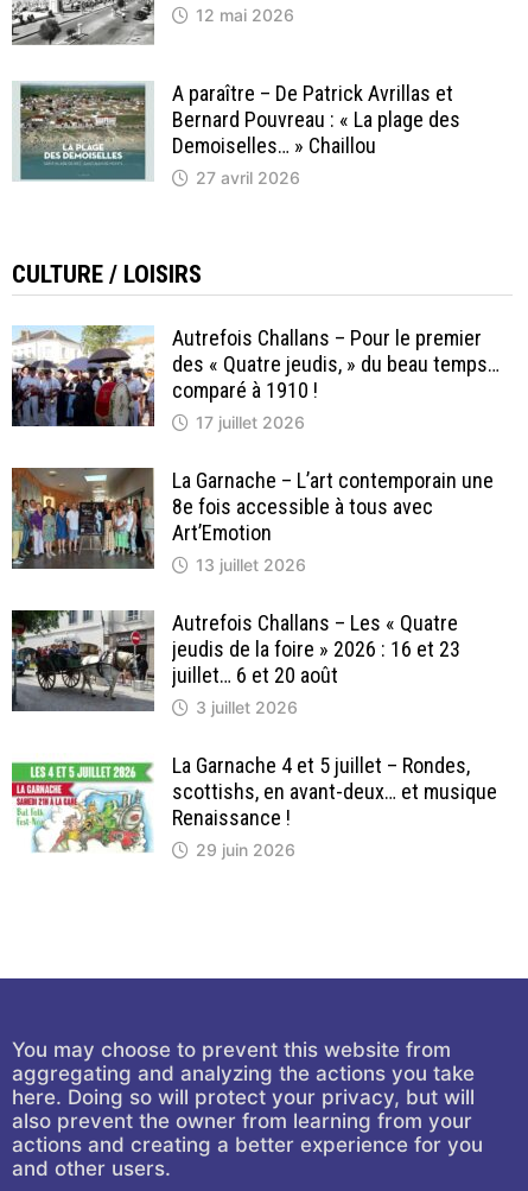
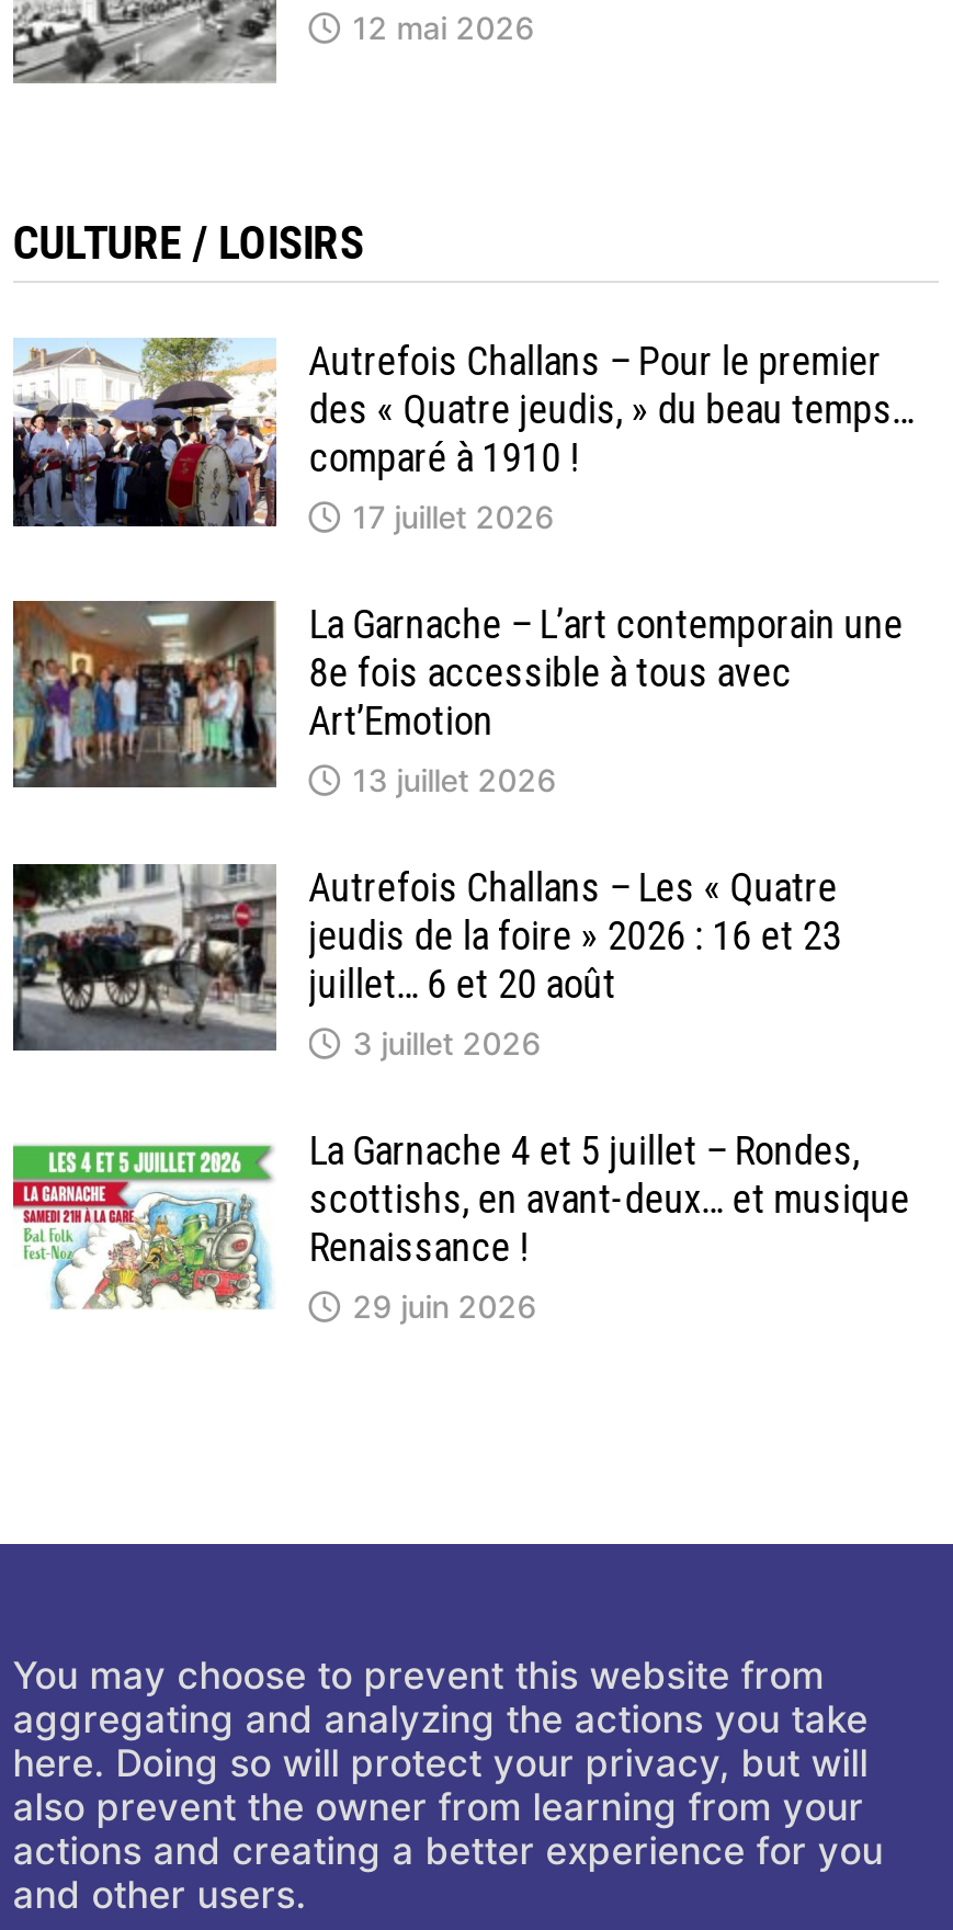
[12,81,460,188] [image] | A paraître – De Patrick Avrillas et | Bernard Pouvreau : « La plage des | Demoiselles… » Chaillou | 27 avril 2026 -> none

